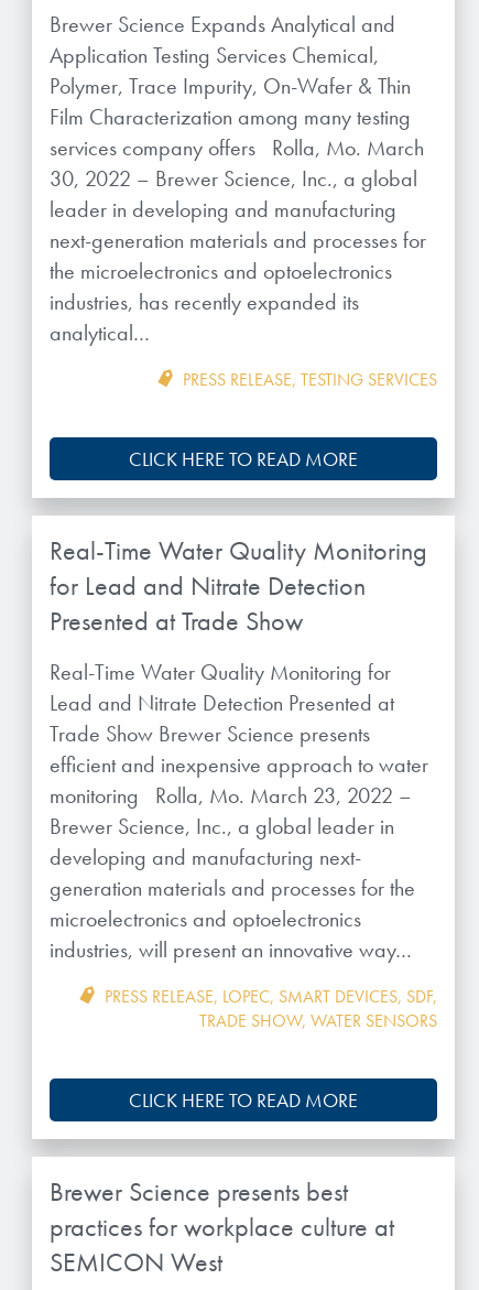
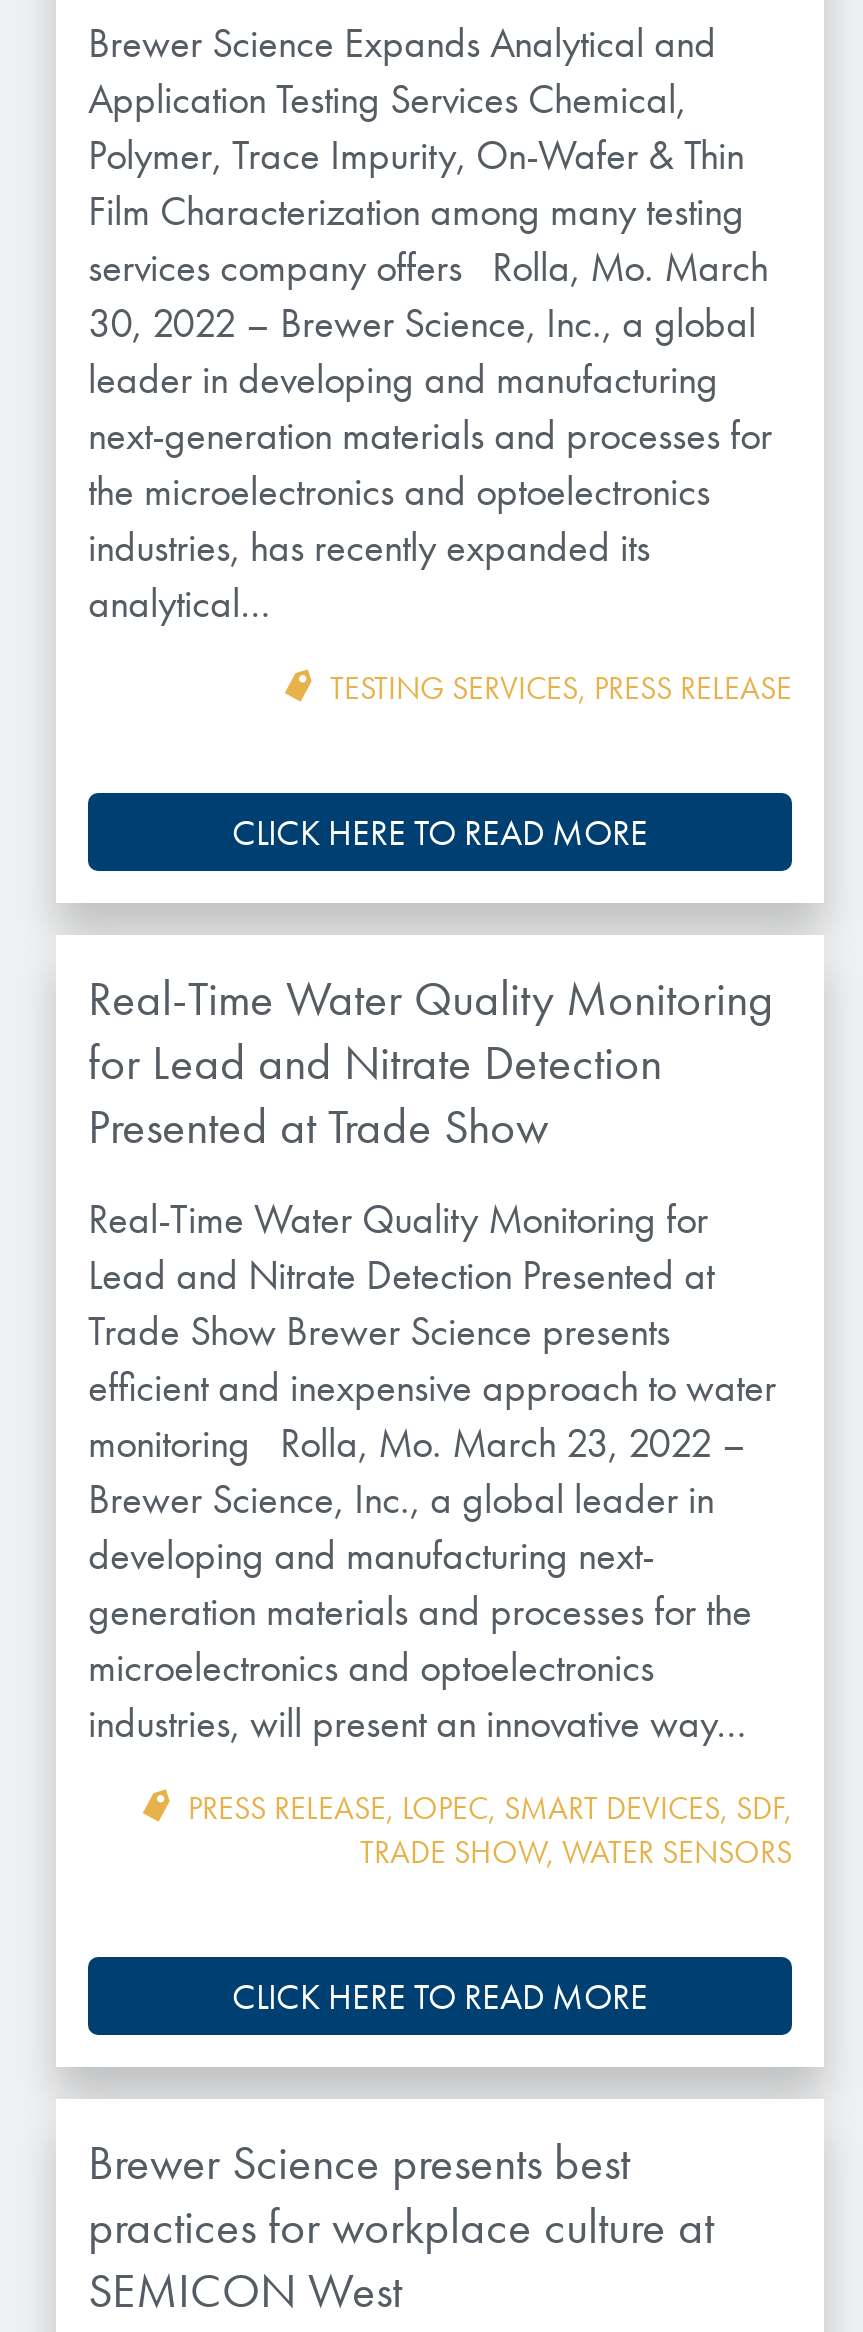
[183,368,437,391] PRESS RELEASE, TESTING SERVICES -> [330,667,792,709] TESTING SERVICES, PRESS RELEASE

